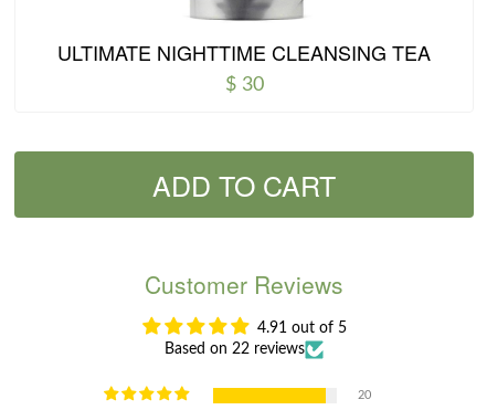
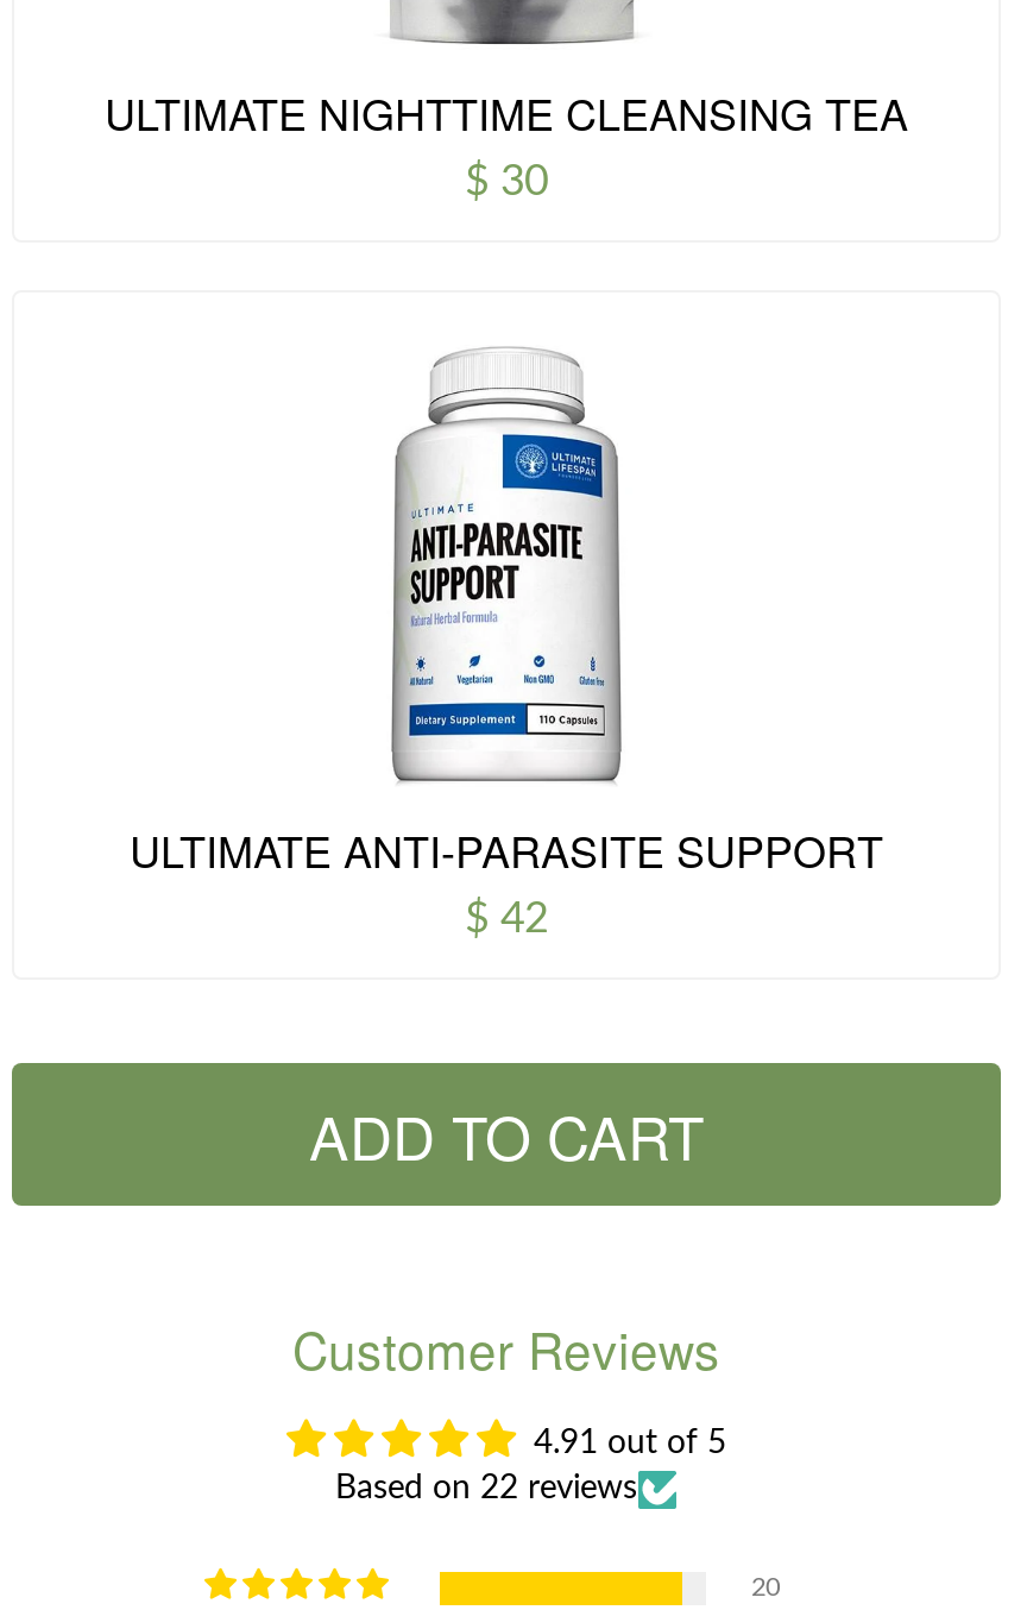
none -> [130,326,883,942] [image] | ULTIMATE ANTI-PARASITE SUPPORT | $ 42

